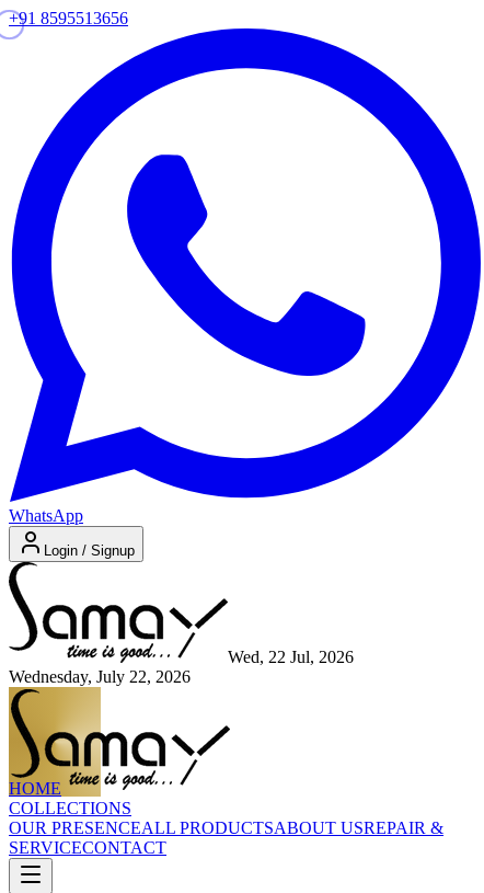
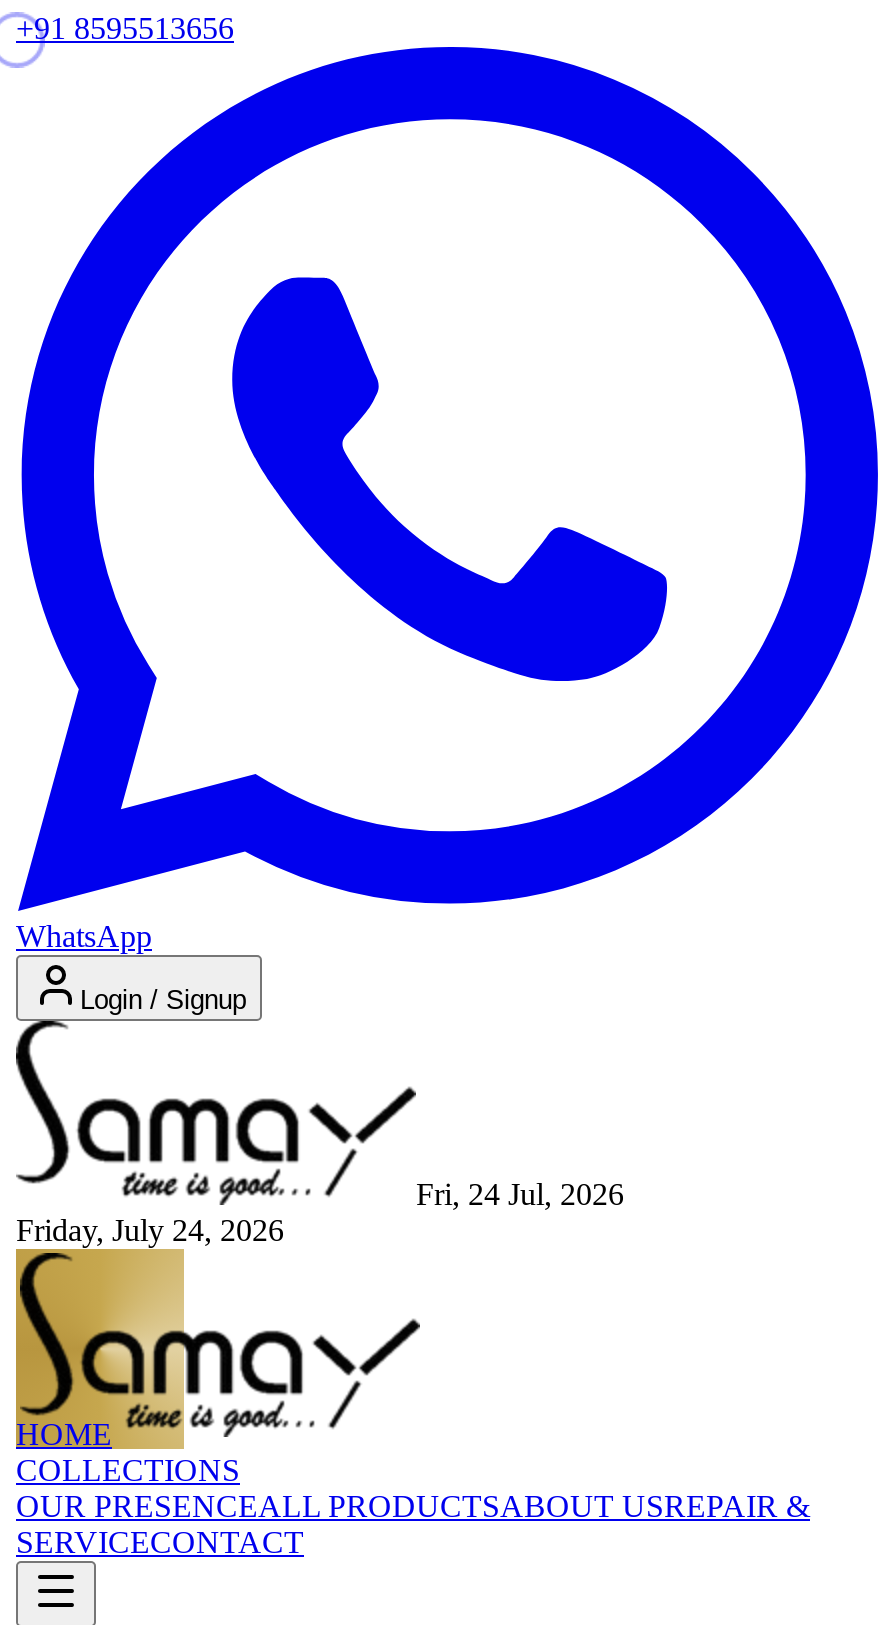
[228,648,354,666] Wed, 22 Jul, 2026 -> [416,1177,624,1211] Fri, 24 Jul, 2026
[9,667,191,686] Wednesday, July 22, 2026 -> [16,1213,284,1247] Friday, July 24, 2026

